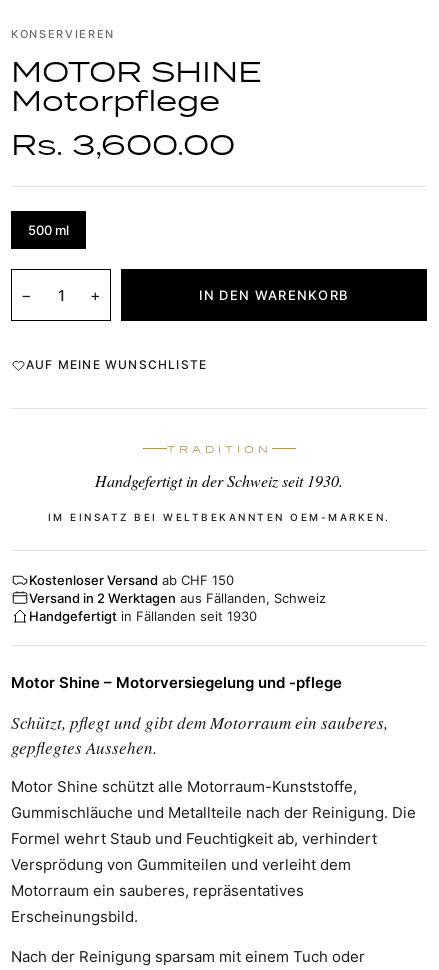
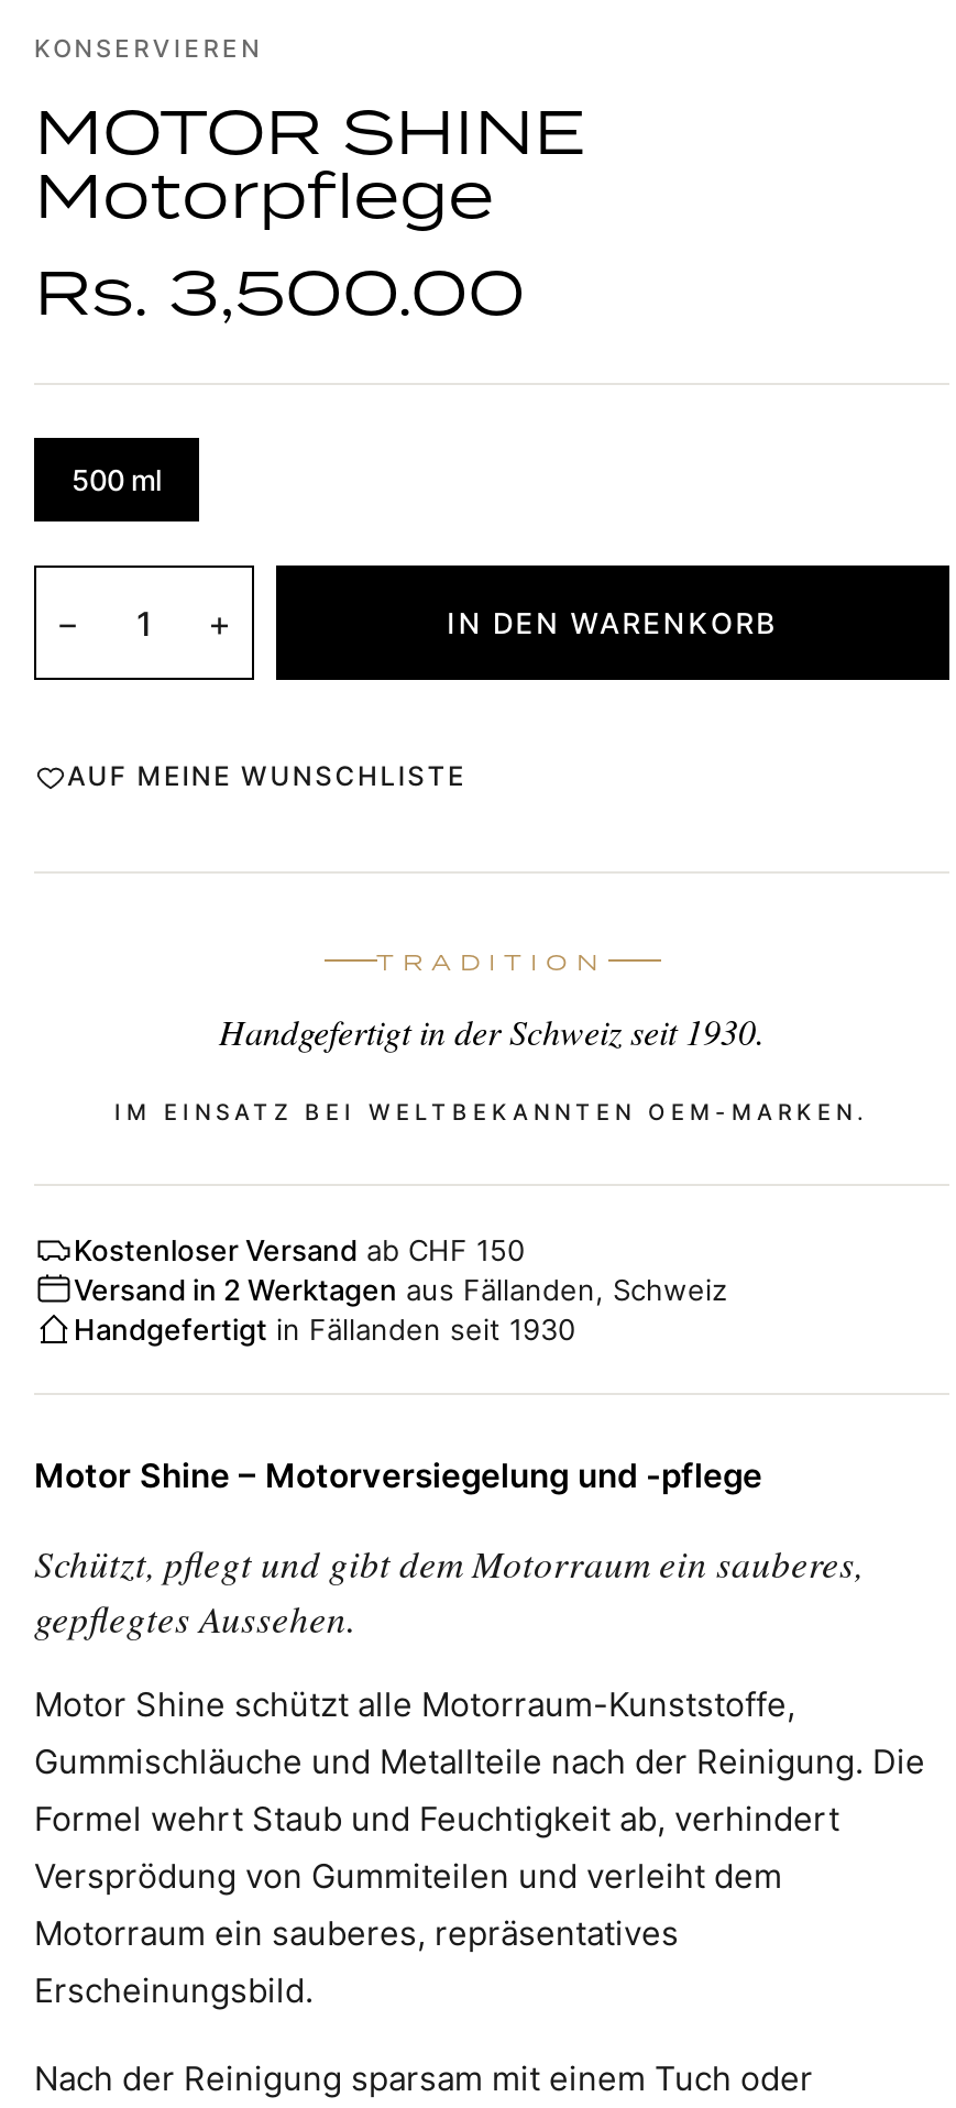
[11,125,235,163] Rs. 3,600.00 -> [34,249,525,332] Rs. 3,500.00

